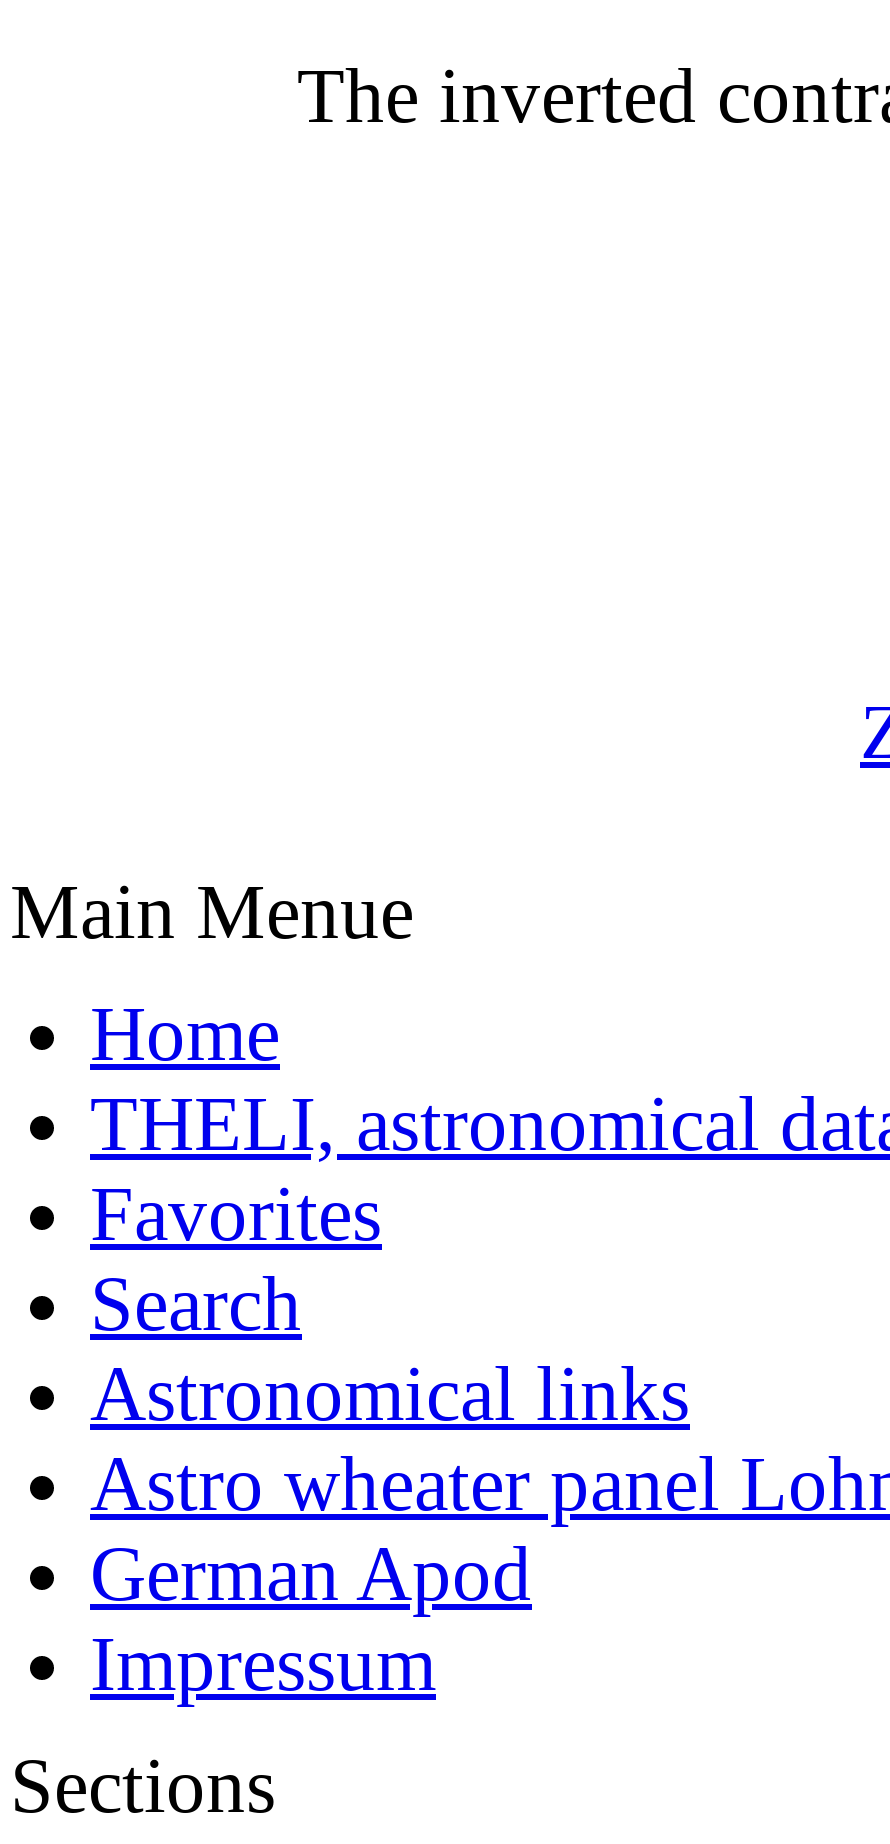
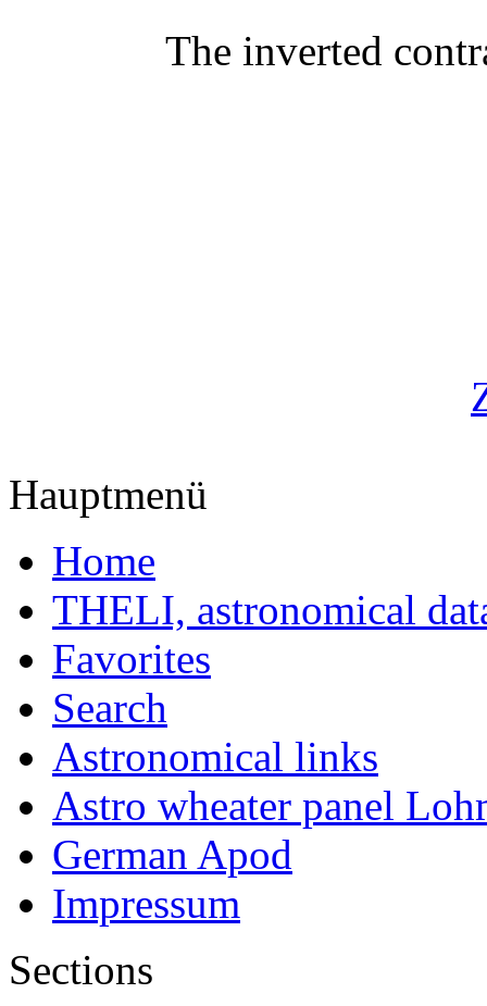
[10,869,414,955] Main Menue -> [9,471,208,518] Hauptmenü

